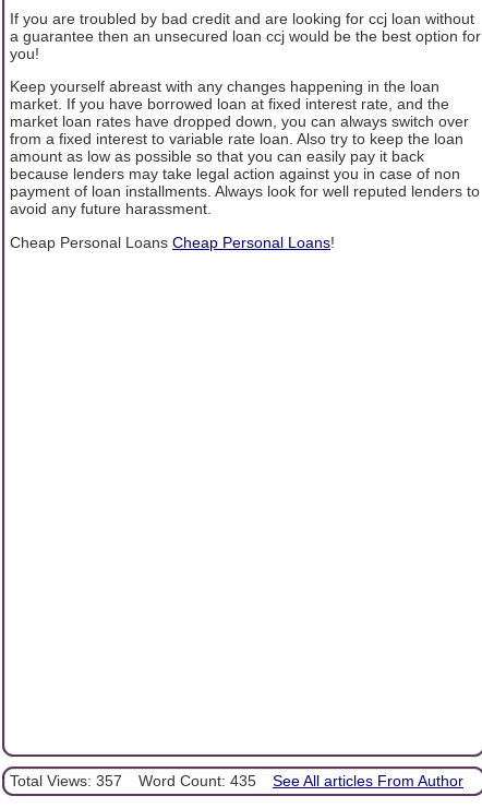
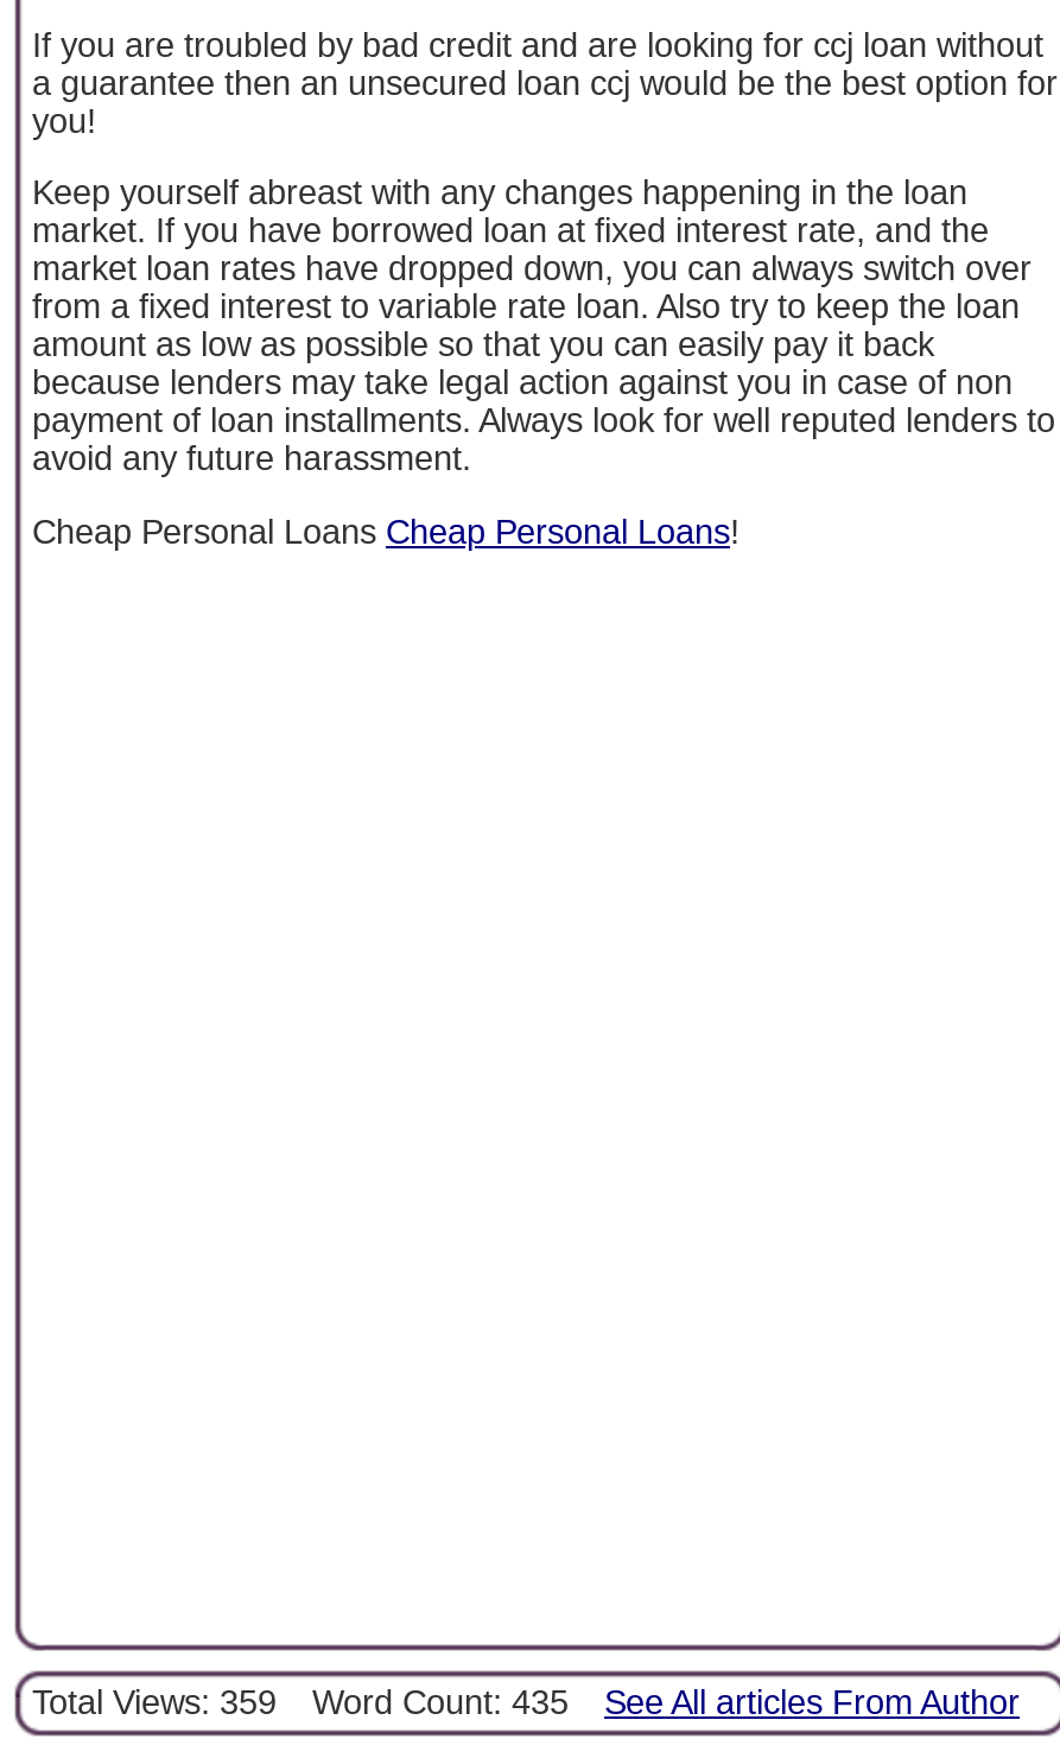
[10,772,463,789] Total Views: 357 Word Count: 435 See All articles From Author -> [32,1683,1020,1721] Total Views: 359 Word Count: 435 See All articles From Author

